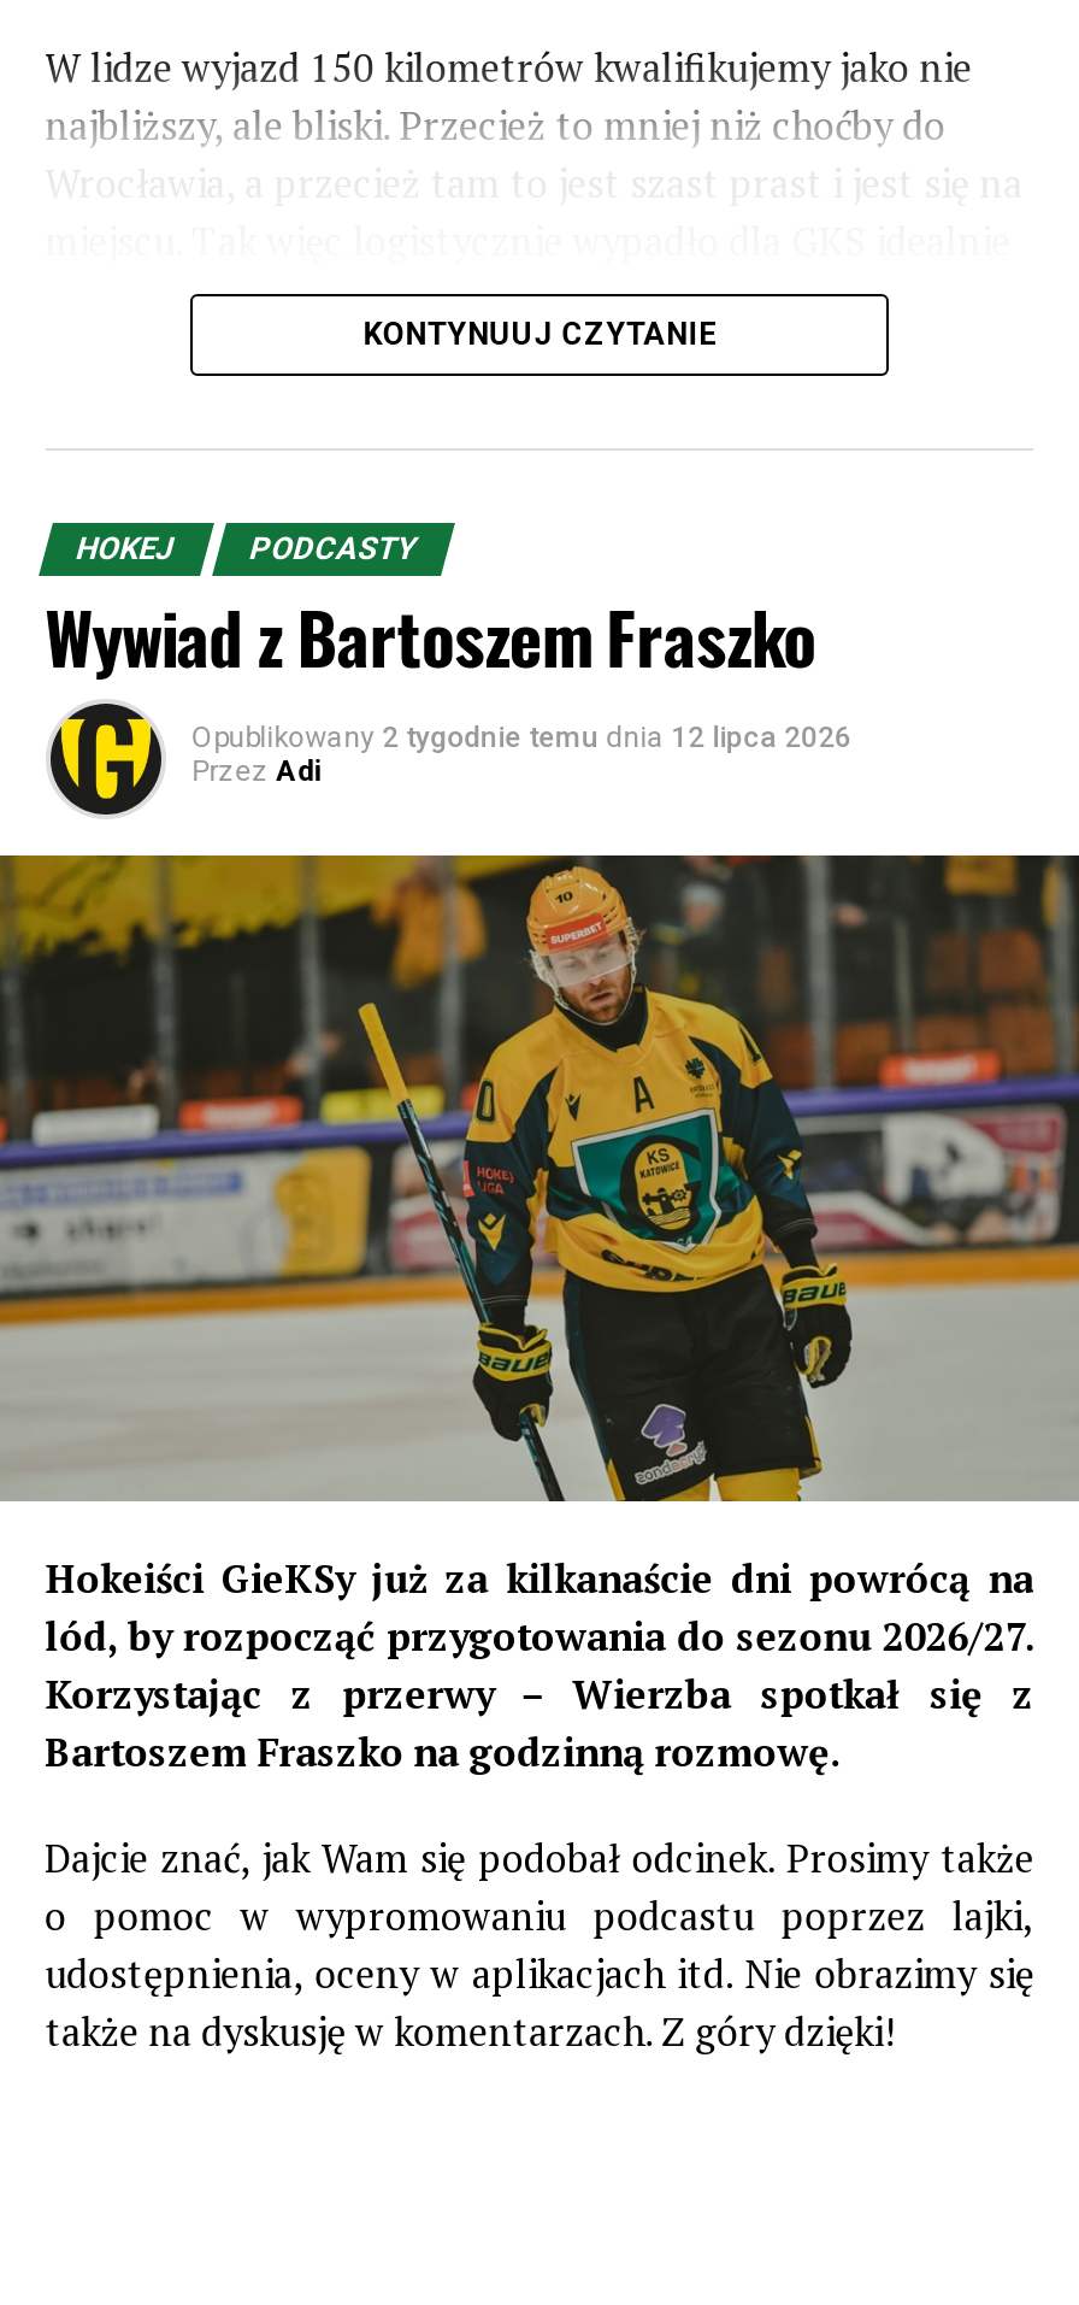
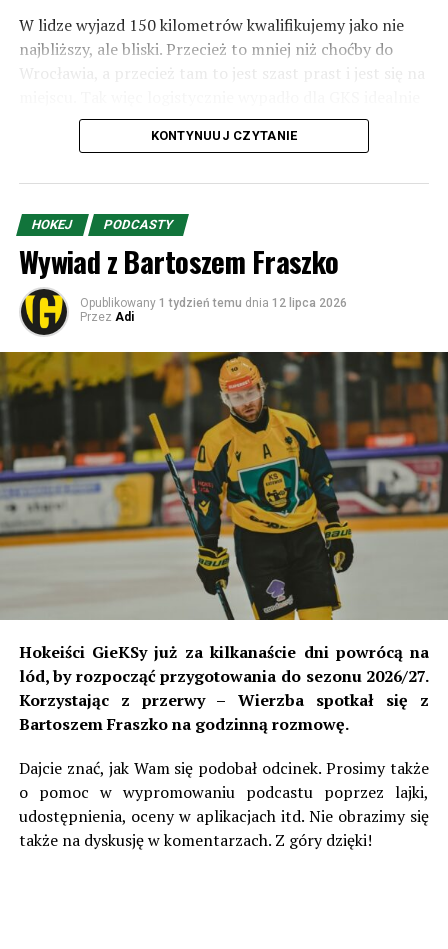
[192,720,852,753] Opublikowany 2 tygodnie temu dnia 12 lipca 2026 -> [80,296,347,310] Opublikowany 1 tydzień temu dnia 12 lipca 2026

